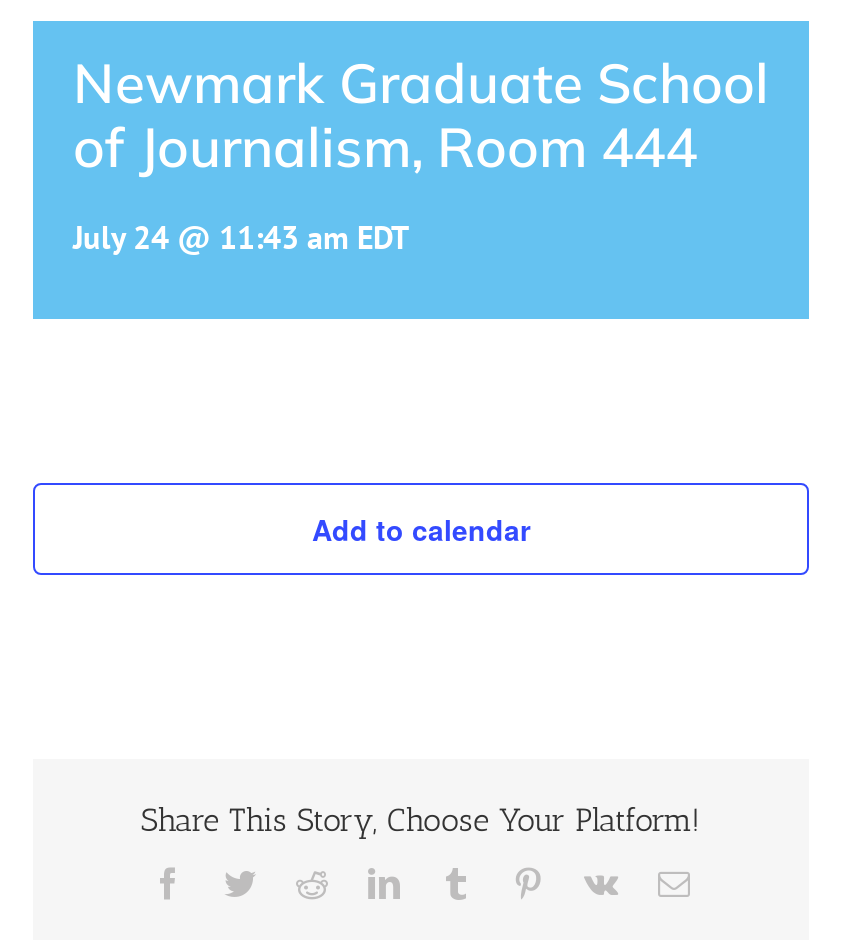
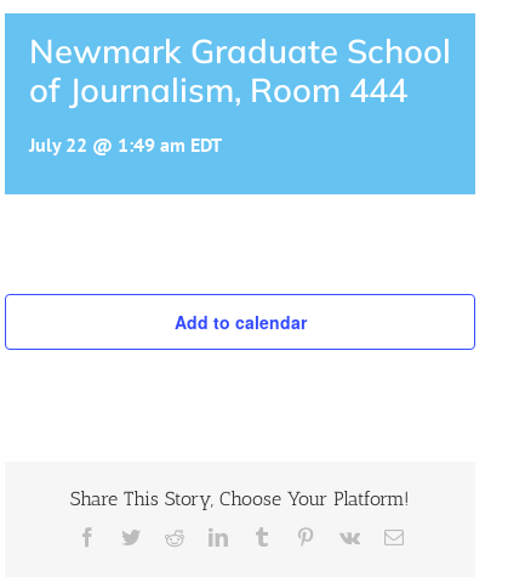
[73,216,409,256] July 24 @ 11:43 am EDT -> [29,132,222,156] July 22 @ 1:49 am EDT

